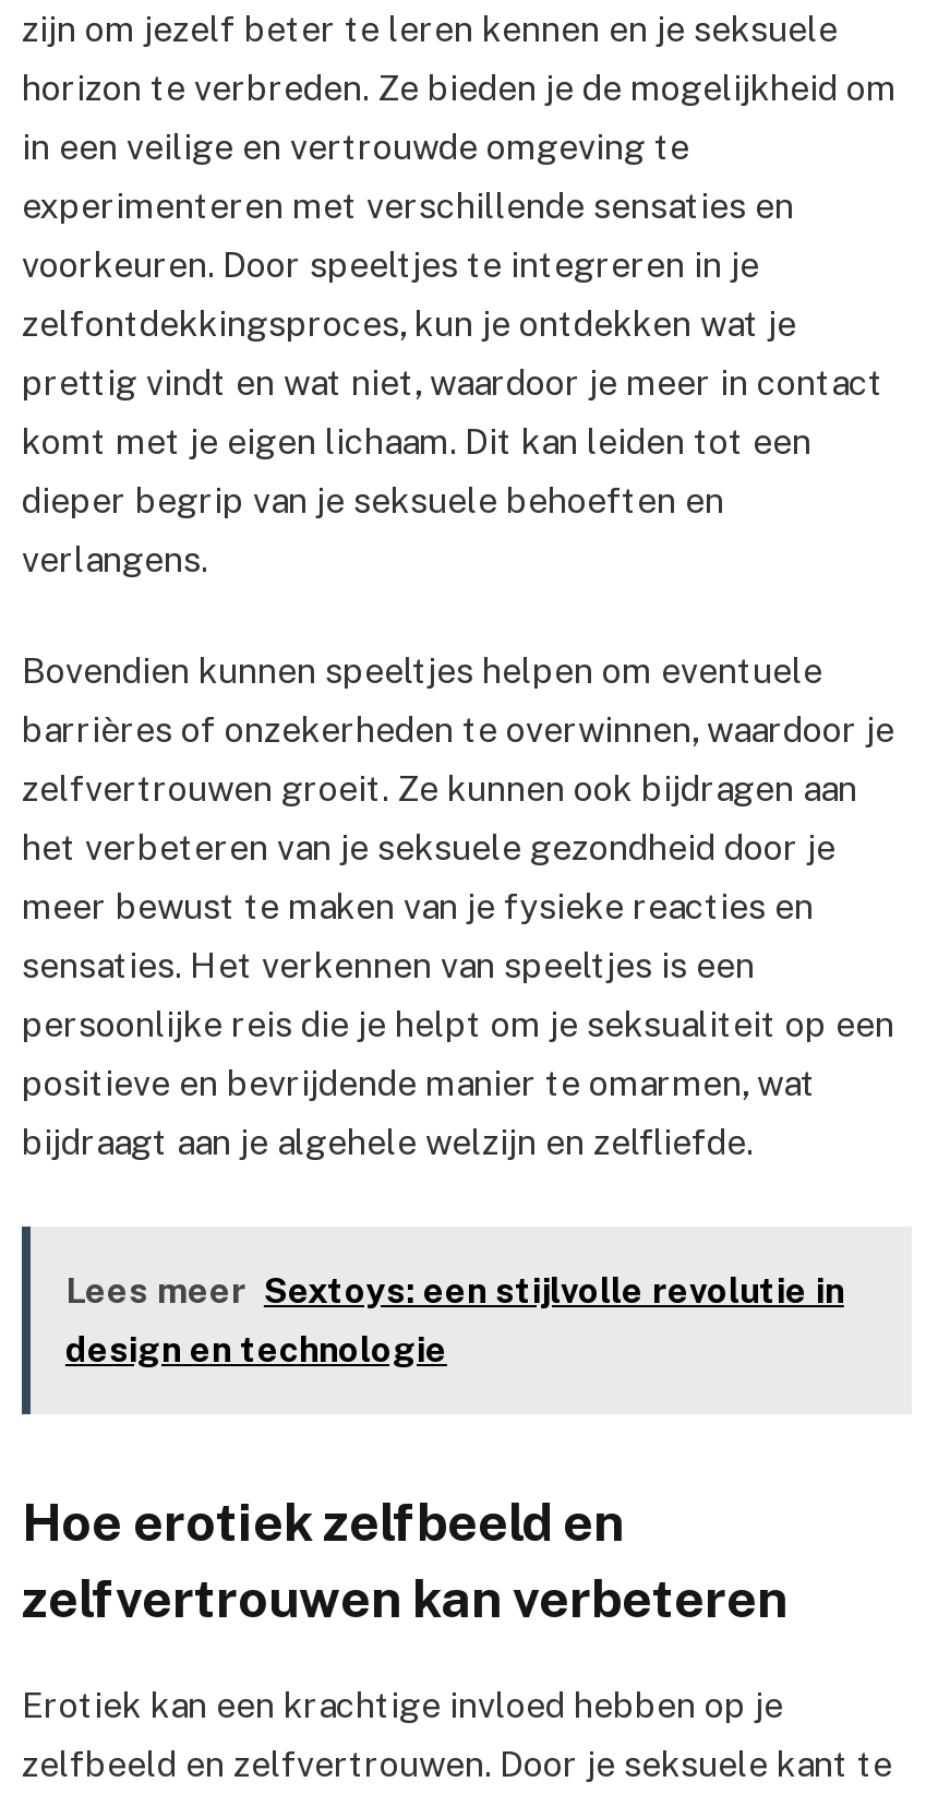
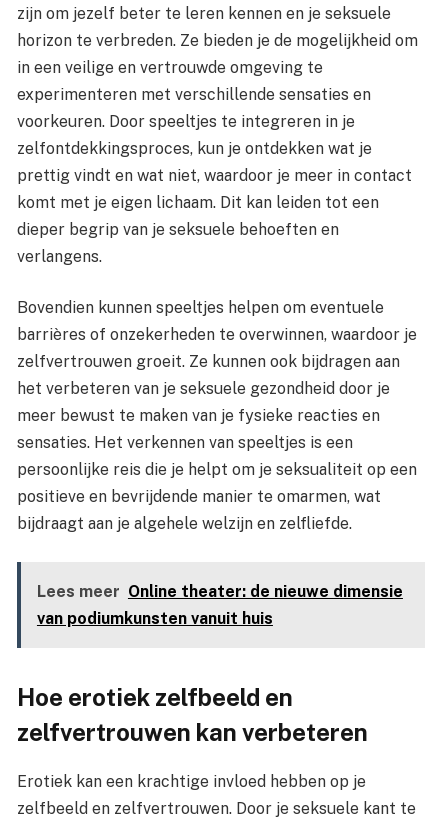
[65,1270,844,1370] Lees meer Sextoys: een stijlvolle revolutie in | design en technologie -> [37,582,403,628] Lees meer Online theater: de nieuwe dimensie | van podiumkunsten vanuit huis

